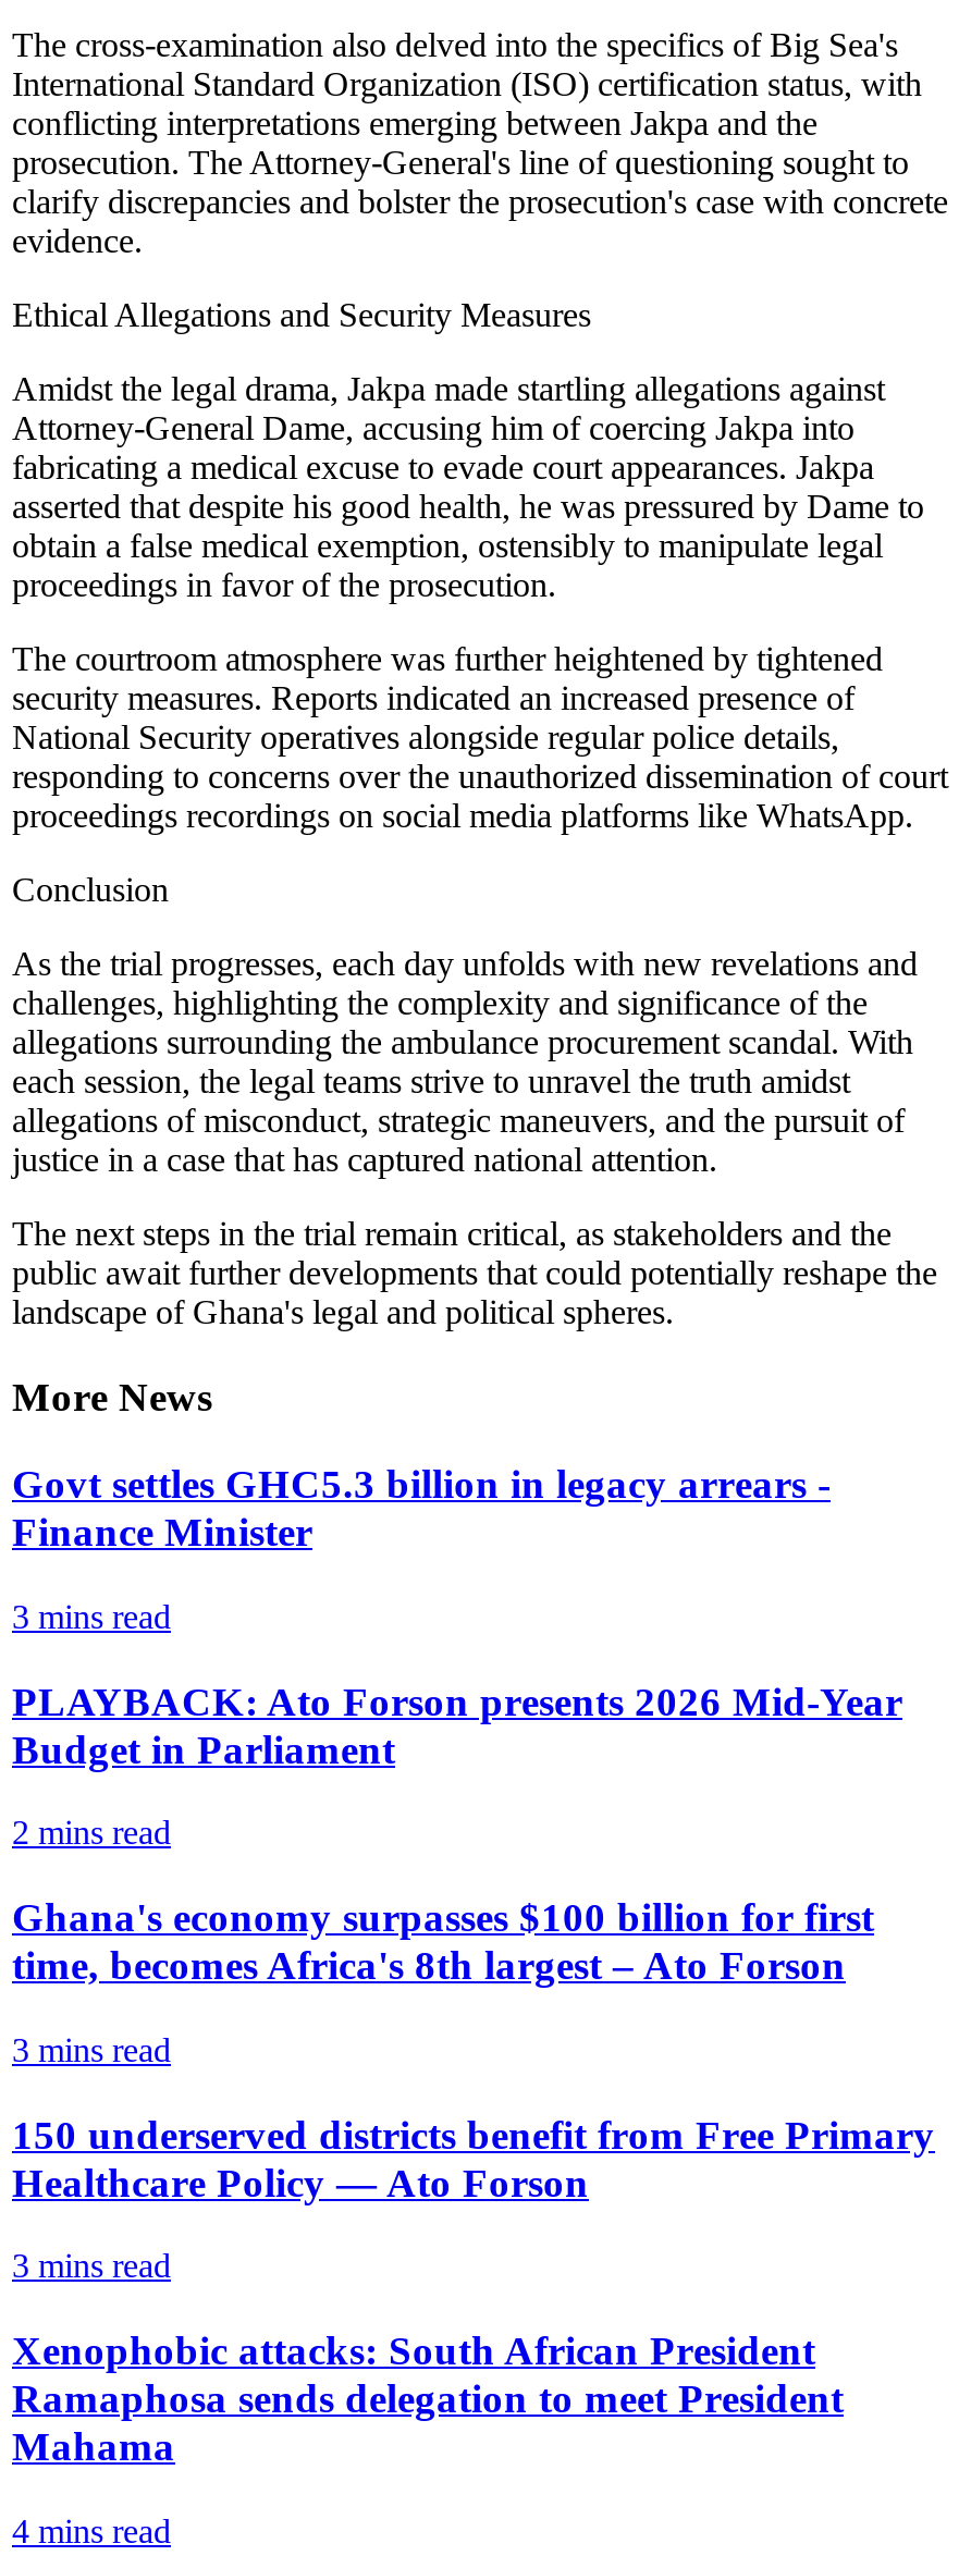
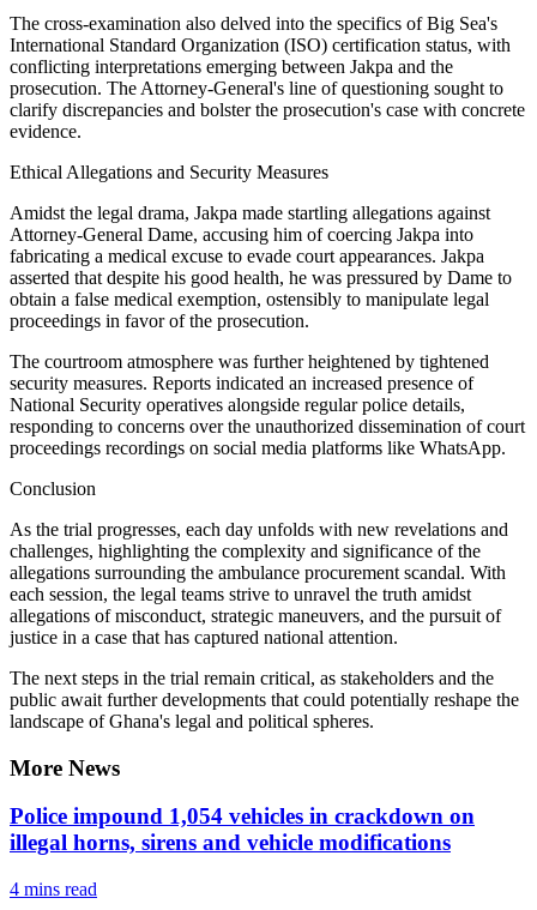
[12,1462,935,2469] Govt settles GHC5.3 billion in legacy arrears - | Finance Minister | 3 mins read | PLAYBACK: Ato Forson presents 2026 Mid-Year | Budget in Parliament | 2 mins read | Ghana's economy surpasses $100 billion for first | time, becomes Africa's 8th largest – Ato Forson | 3 mins read | 150 underserved districts benefit from Free Primary | Healthcare Policy — Ato Forson | 3 mins read | Xenophobic attacks: South African President | Ramaphosa sends delegation to meet President | Mahama -> [10,804,475,855] Police impound 1,054 vehicles in crackdown on | illegal horns, sirens and vehicle modifications

